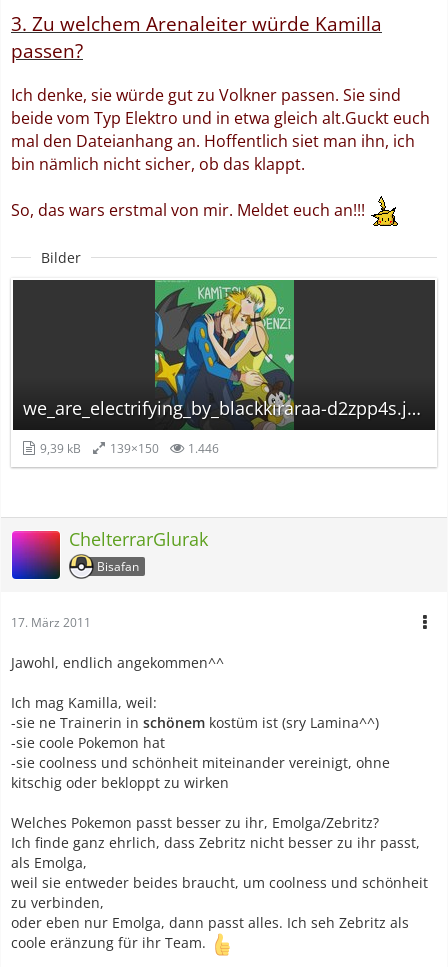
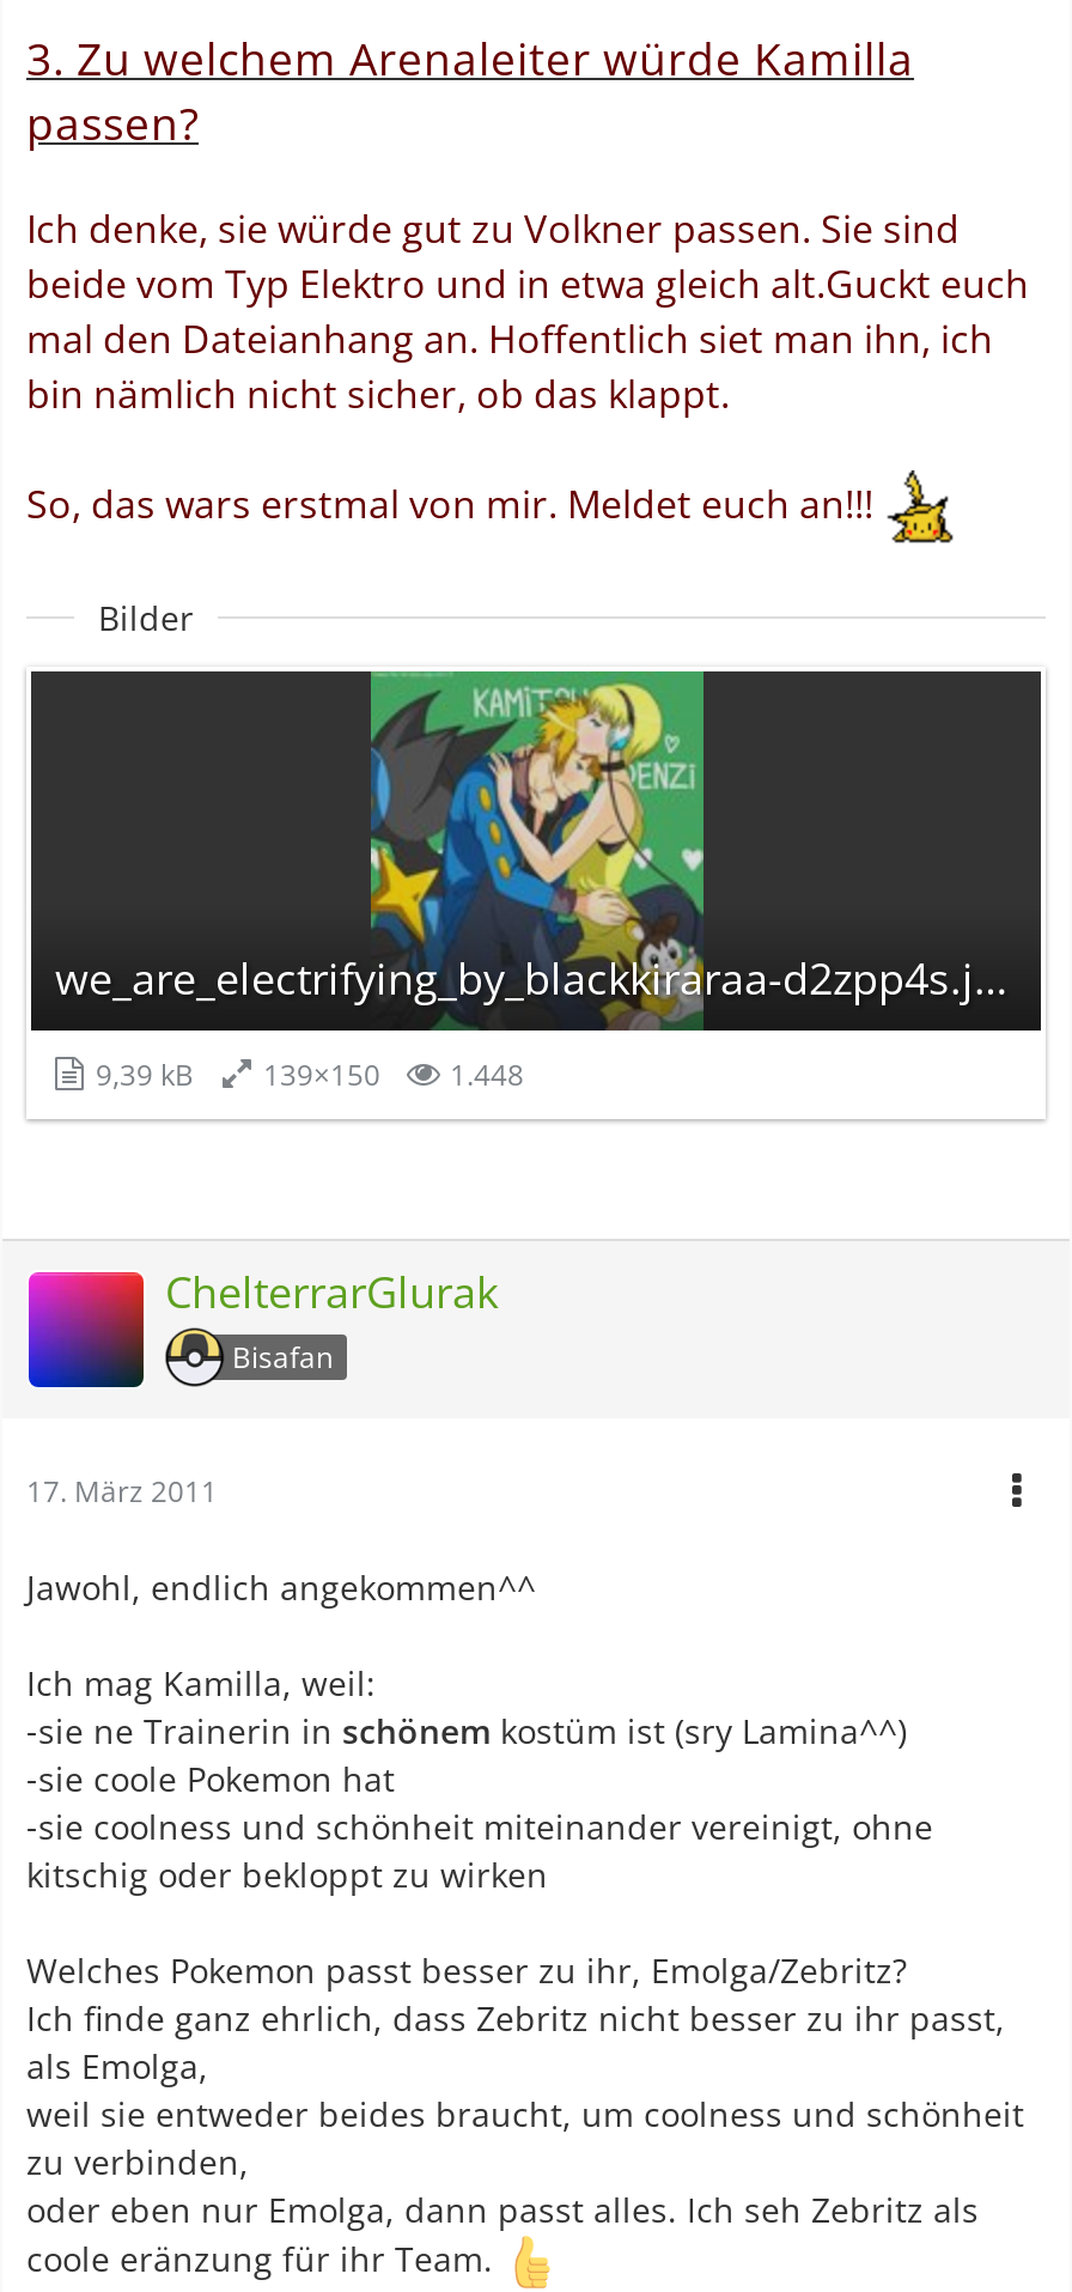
[37,440,219,457] 9,39 kB 139×150 1.446 -> [89,1054,524,1095] 9,39 kB 139×150 1.448

